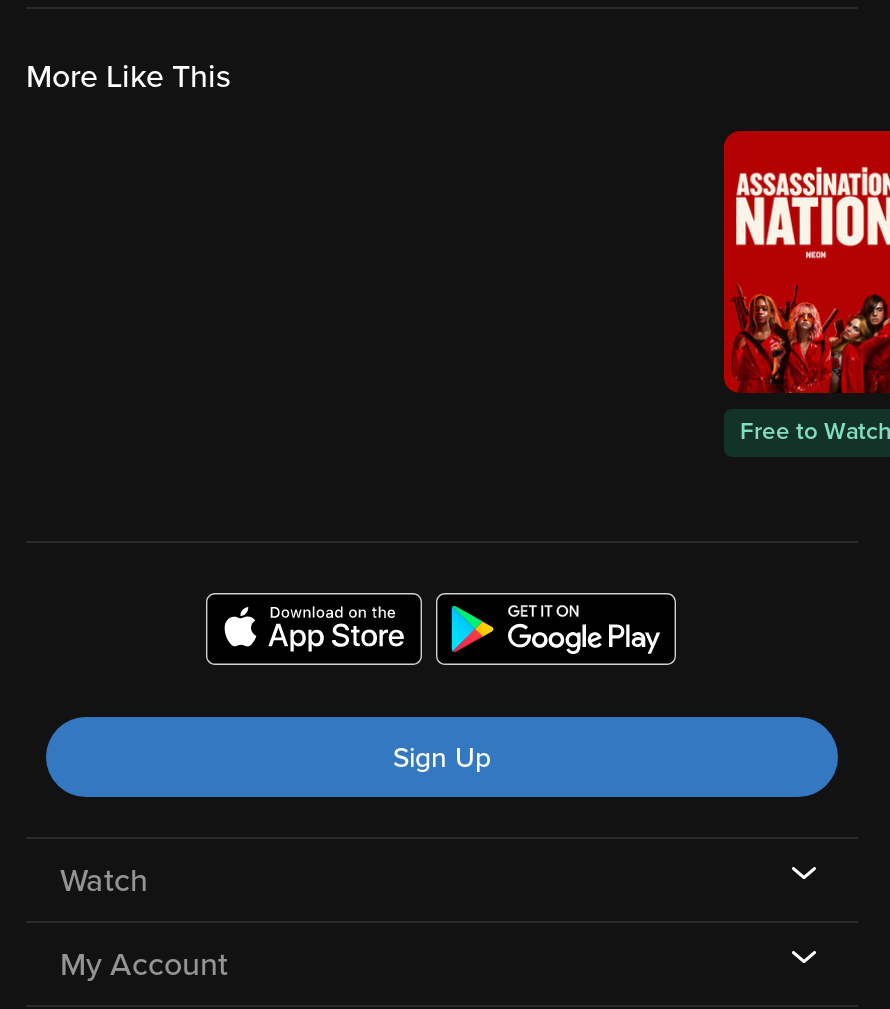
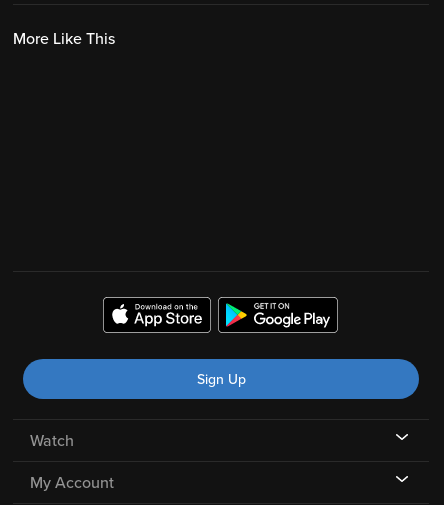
[722,129,890,447] [image] | Free to Watch -> none

